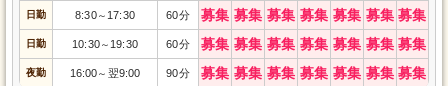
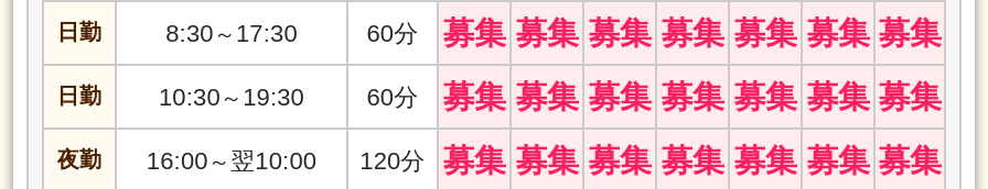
[69,67,140,79] 16:00～翌9:00 -> [146,147,317,173] 16:00～翌10:00
[166,67,190,79] 90分 -> [360,147,425,173] 120分

